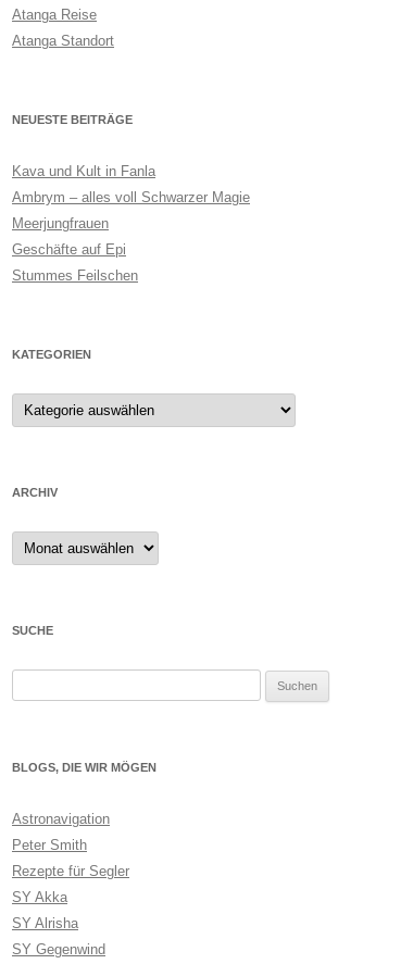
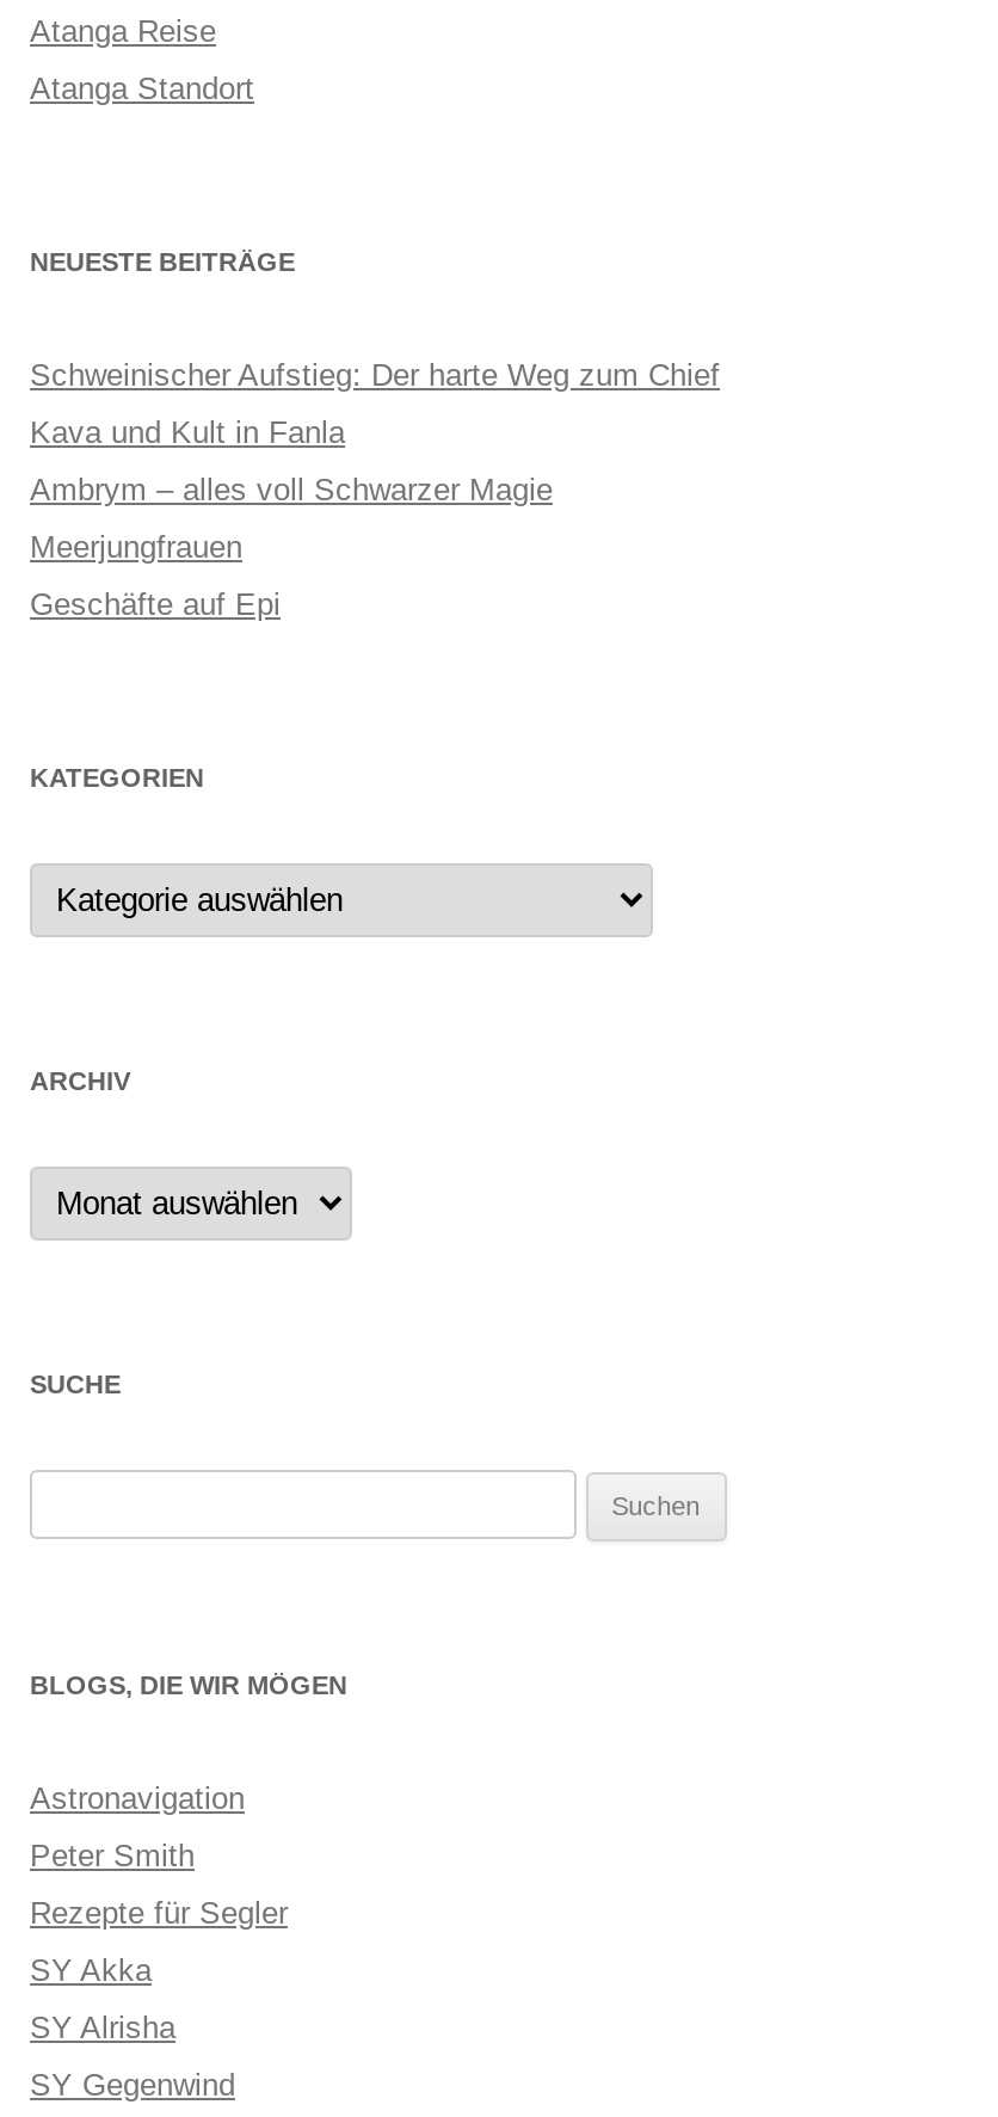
none -> [30,357,720,392] Schweinischer Aufstieg: Der harte Weg zum Chief
moved [12,163,250,257] -> [30,414,553,622]: Kava und Kult in Fanla | Ambrym – alles voll Schwarzer Magie | Meerjungfrauen | Geschäfte auf Epi
[12,267,138,283] Stummes Feilschen -> none

